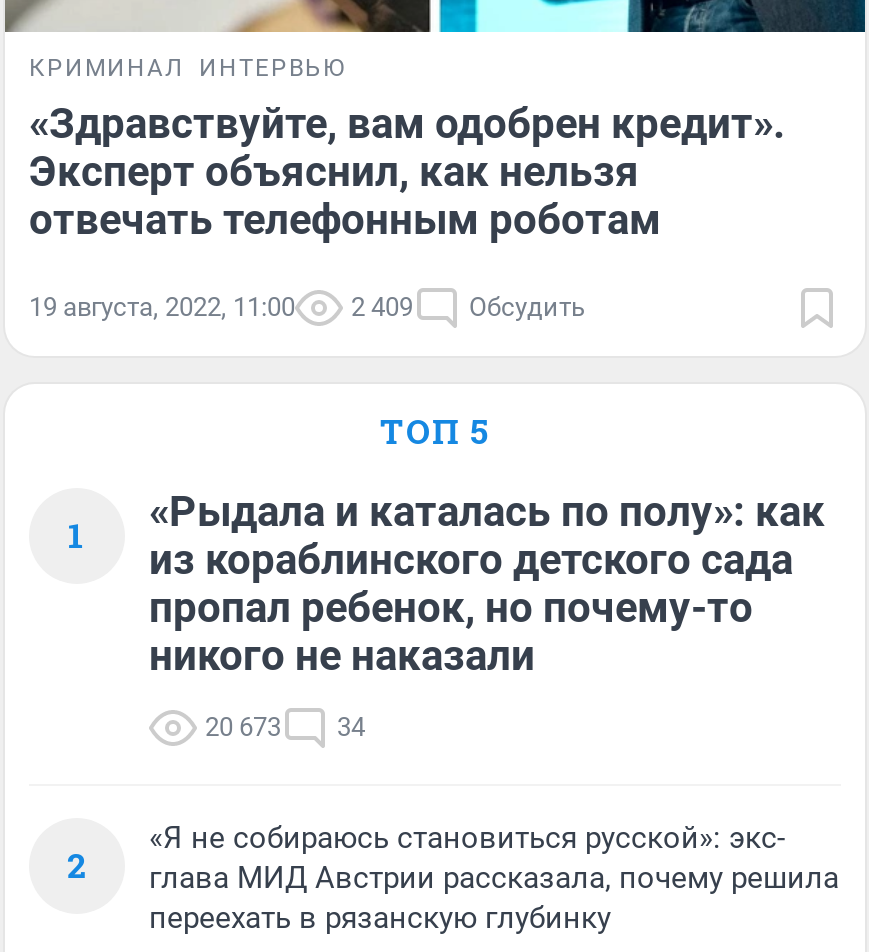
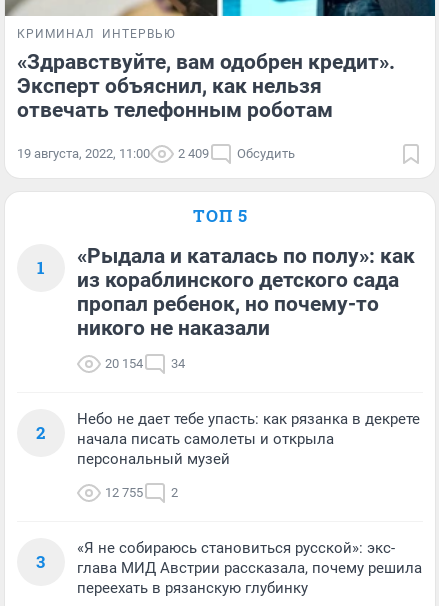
[205,711,365,741] 20 673 34 -> [105,356,185,371] 20 154 34
none -> [36,410,420,573] Небо не дает тебе упасть: как рязанка в декрете | начала писать самолеты и открыла | персональный музей | 12 755 | 2 | 3

